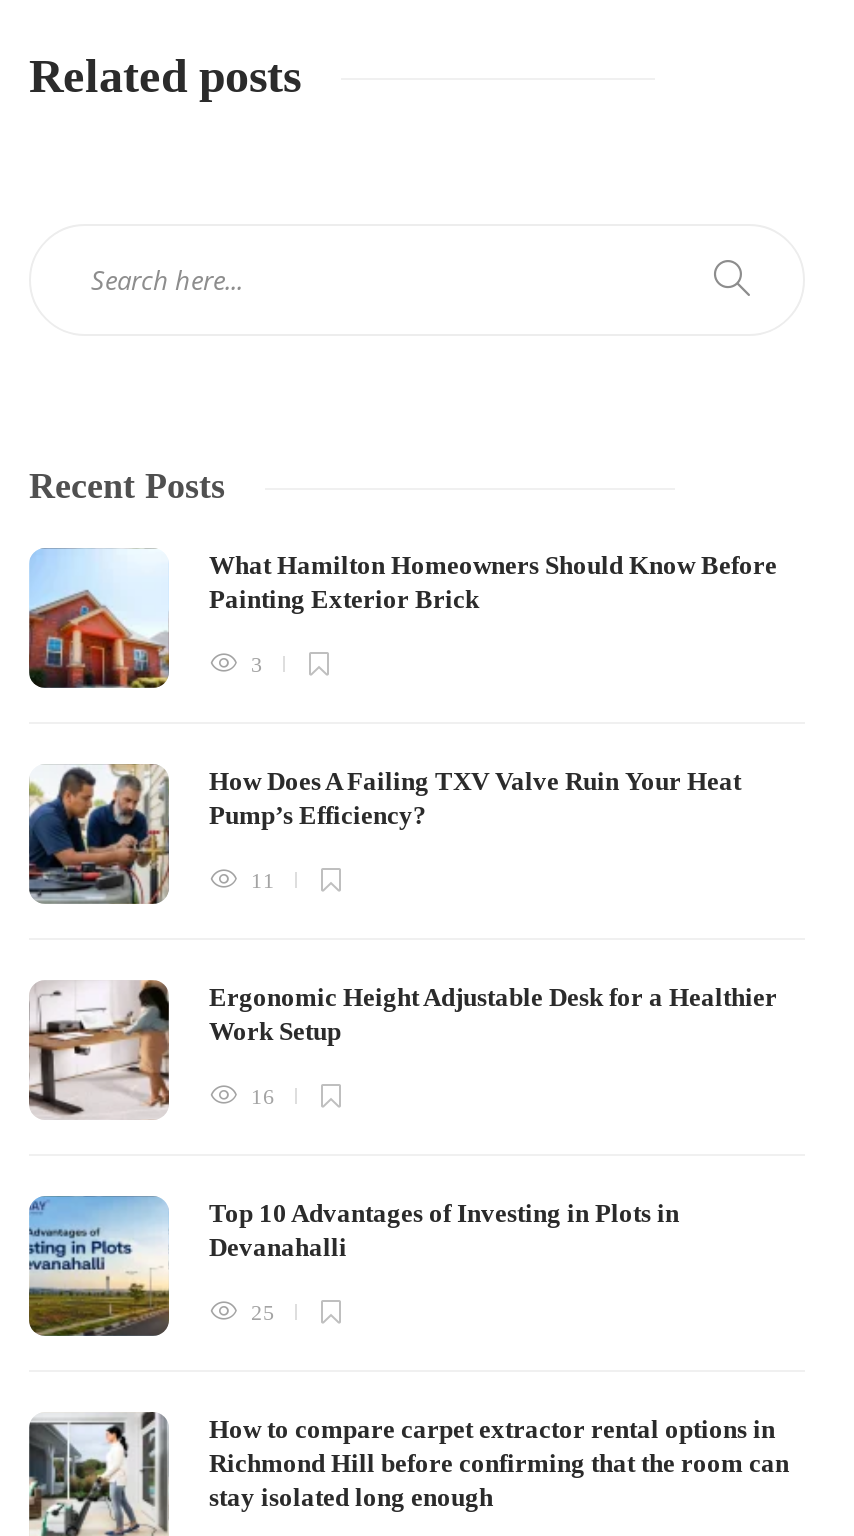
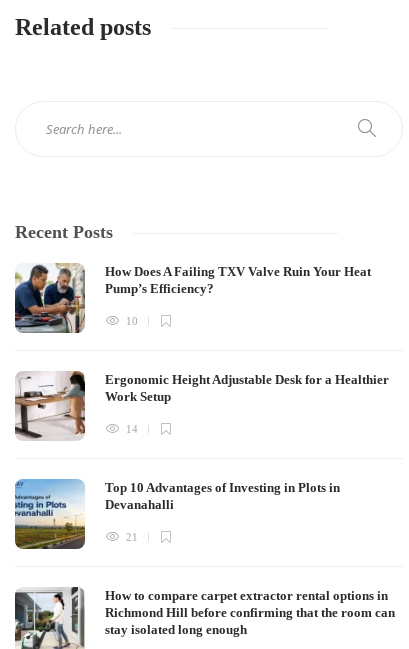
[27,548,777,690] [image] | What Hamilton Homeowners Should Know Before | Painting Exterior Brick | 3 -> none
[245,868,275,892] 11 -> [123,315,138,327] 10
[245,1084,275,1108] 16 -> [123,423,138,435] 14
[245,1300,275,1324] 25 -> [123,531,138,543] 21

